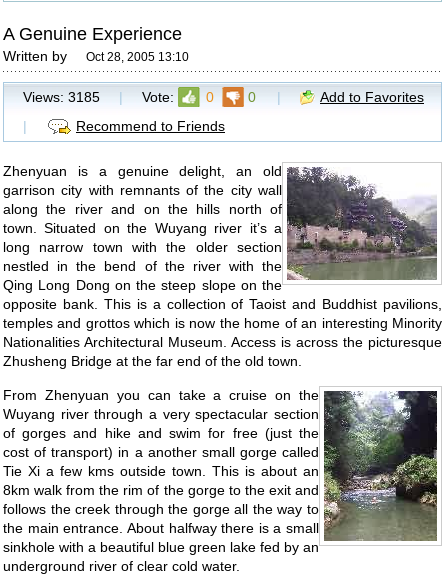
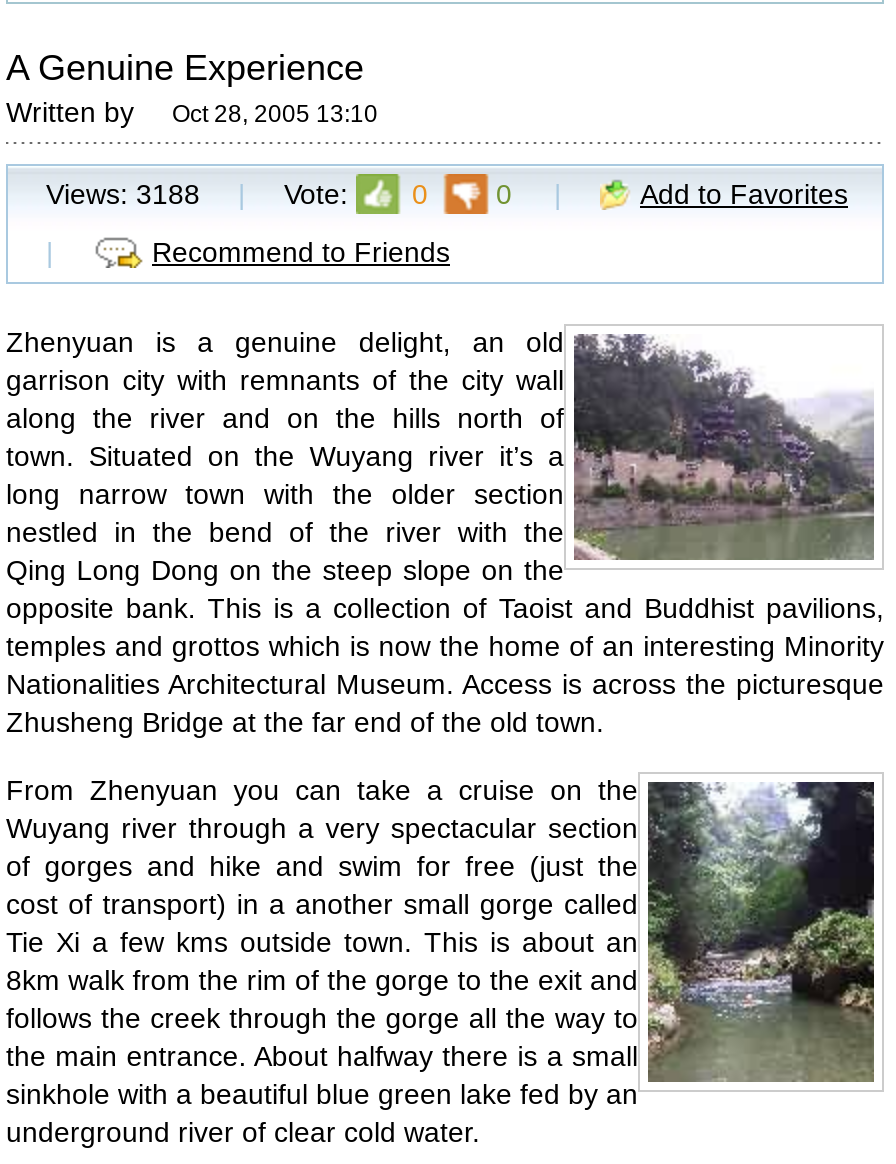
[23,89,100,105] Views: 3185 -> [46,178,200,210] Views: 3188

